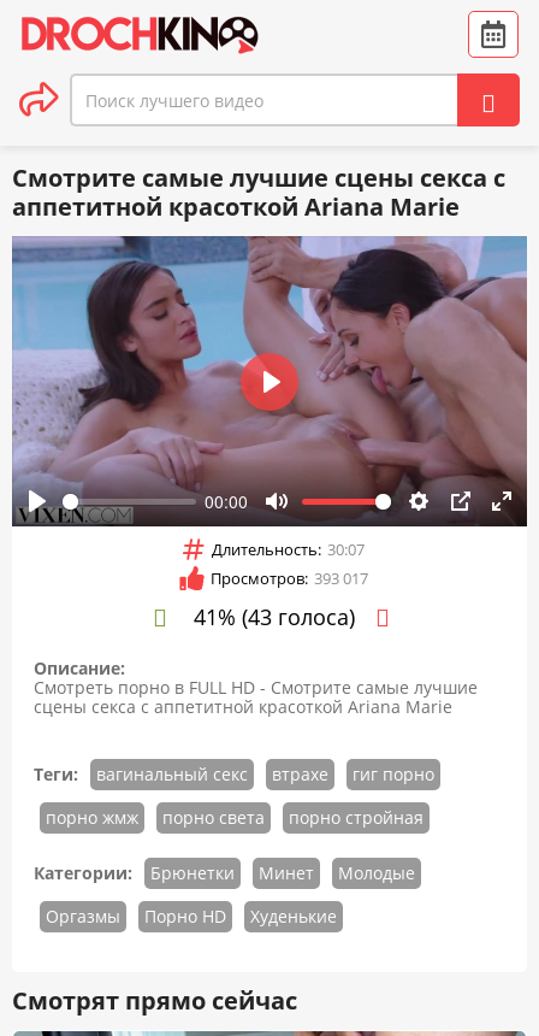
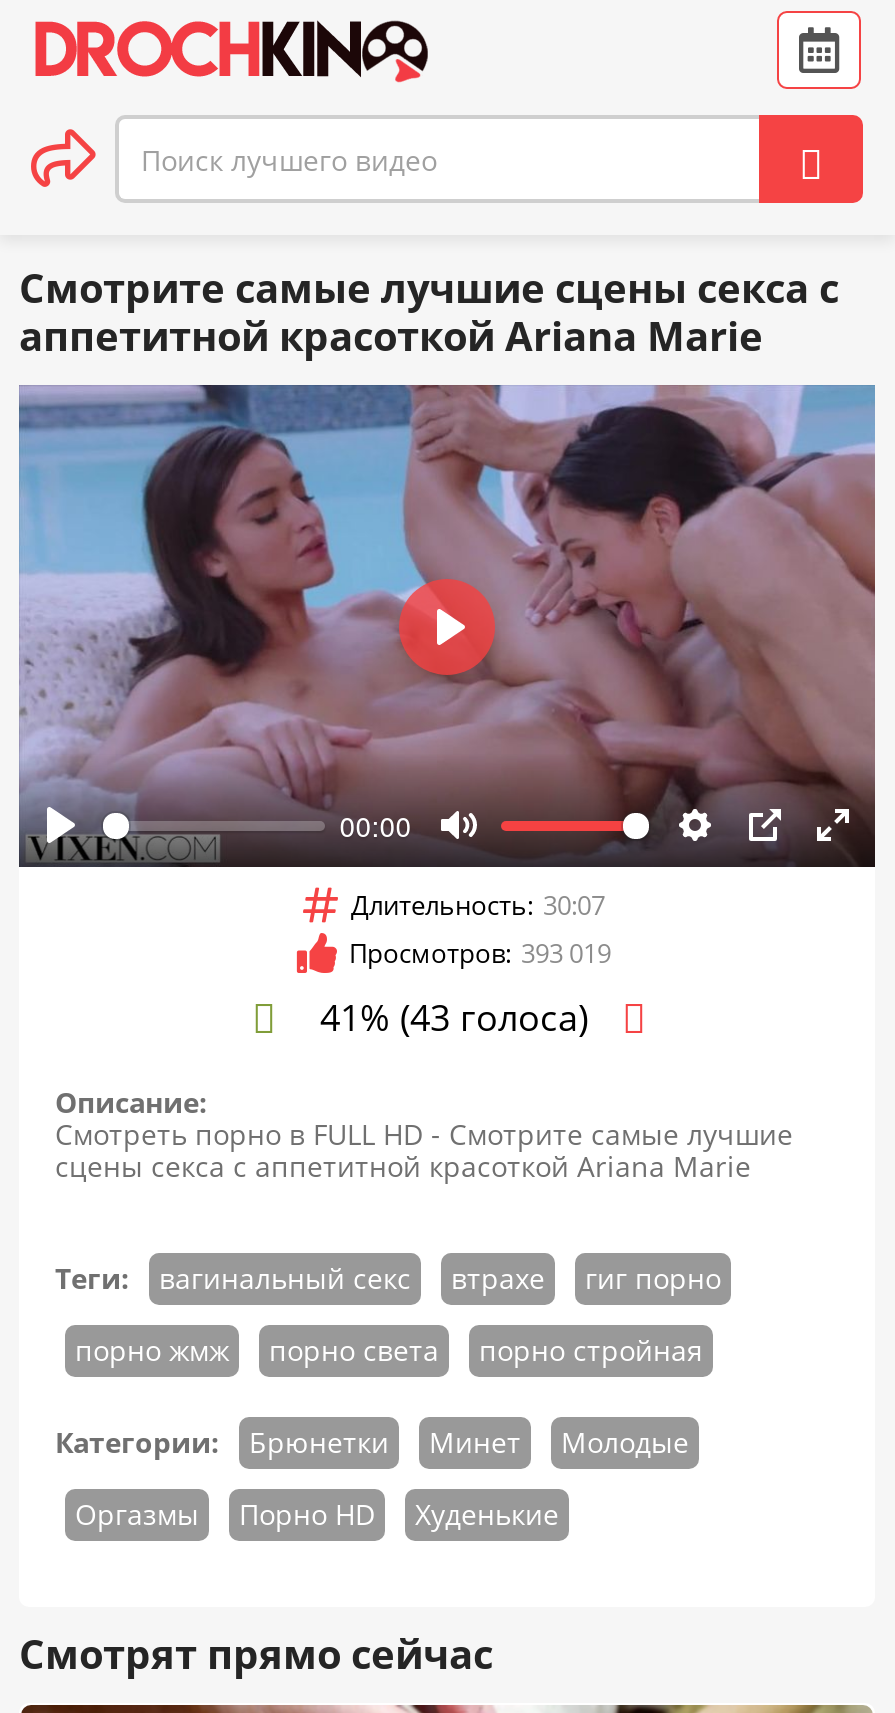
[211,567,368,589] Просмотров: 393 017 -> [349,934,611,970] Просмотров: 393 019

